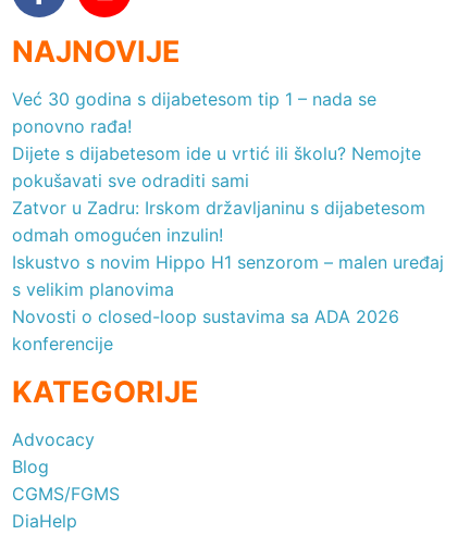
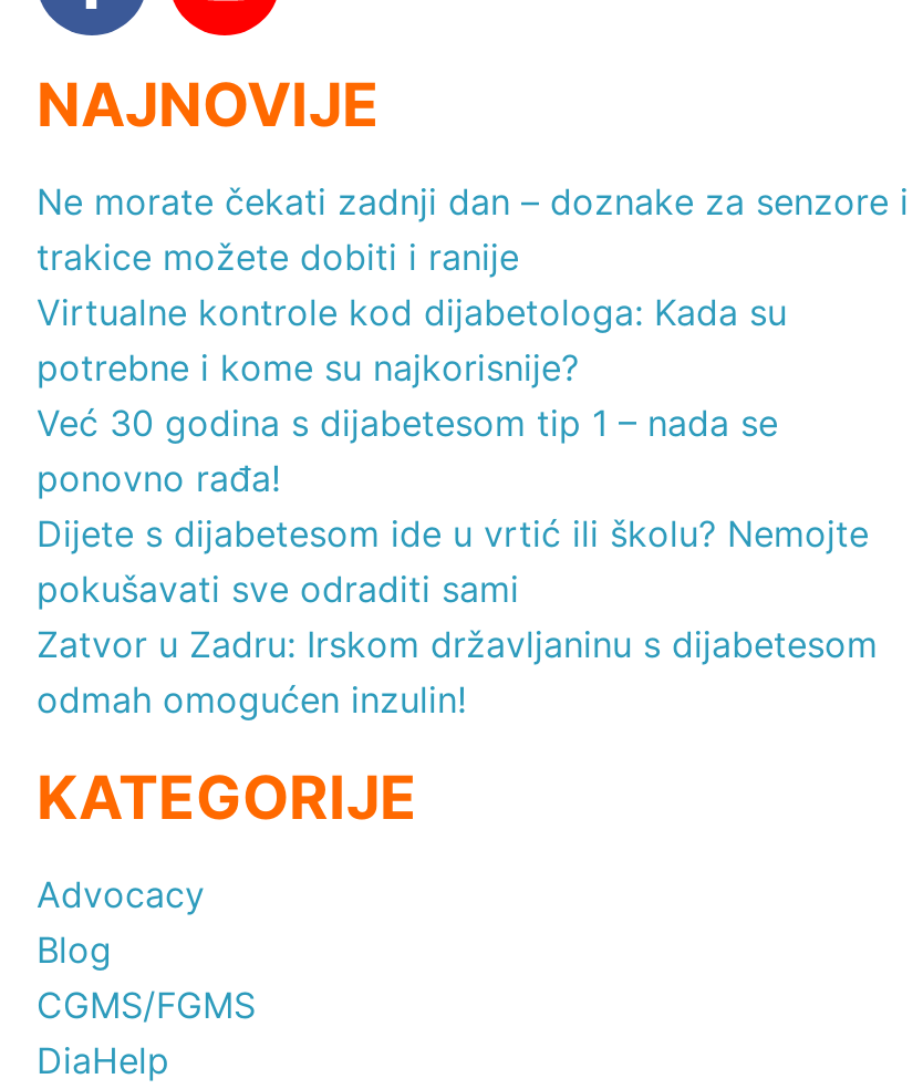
none -> [37,179,909,390] Ne morate čekati zadnji dan – doznake za senzore i | trakice možete dobiti i ranije | Virtualne kontrole kod dijabetologa: Kada su | potrebne i kome su najkorisnije?
moved [12,88,425,246] -> [37,401,878,722]: Već 30 godina s dijabetesom tip 1 – nada se | ponovno rađa! | Dijete s dijabetesom ide u vrtić ili školu? Nemojte | pokušavati sve odraditi sami | Zatvor u Zadru: Irskom državljaninu s dijabetesom | odmah omogućen inzulin!
[12,251,444,354] Iskustvo s novim Hippo H1 senzorom – malen uređaj | s velikim planovima | Novosti o closed-loop sustavima sa ADA 2026 | konferencije -> none

